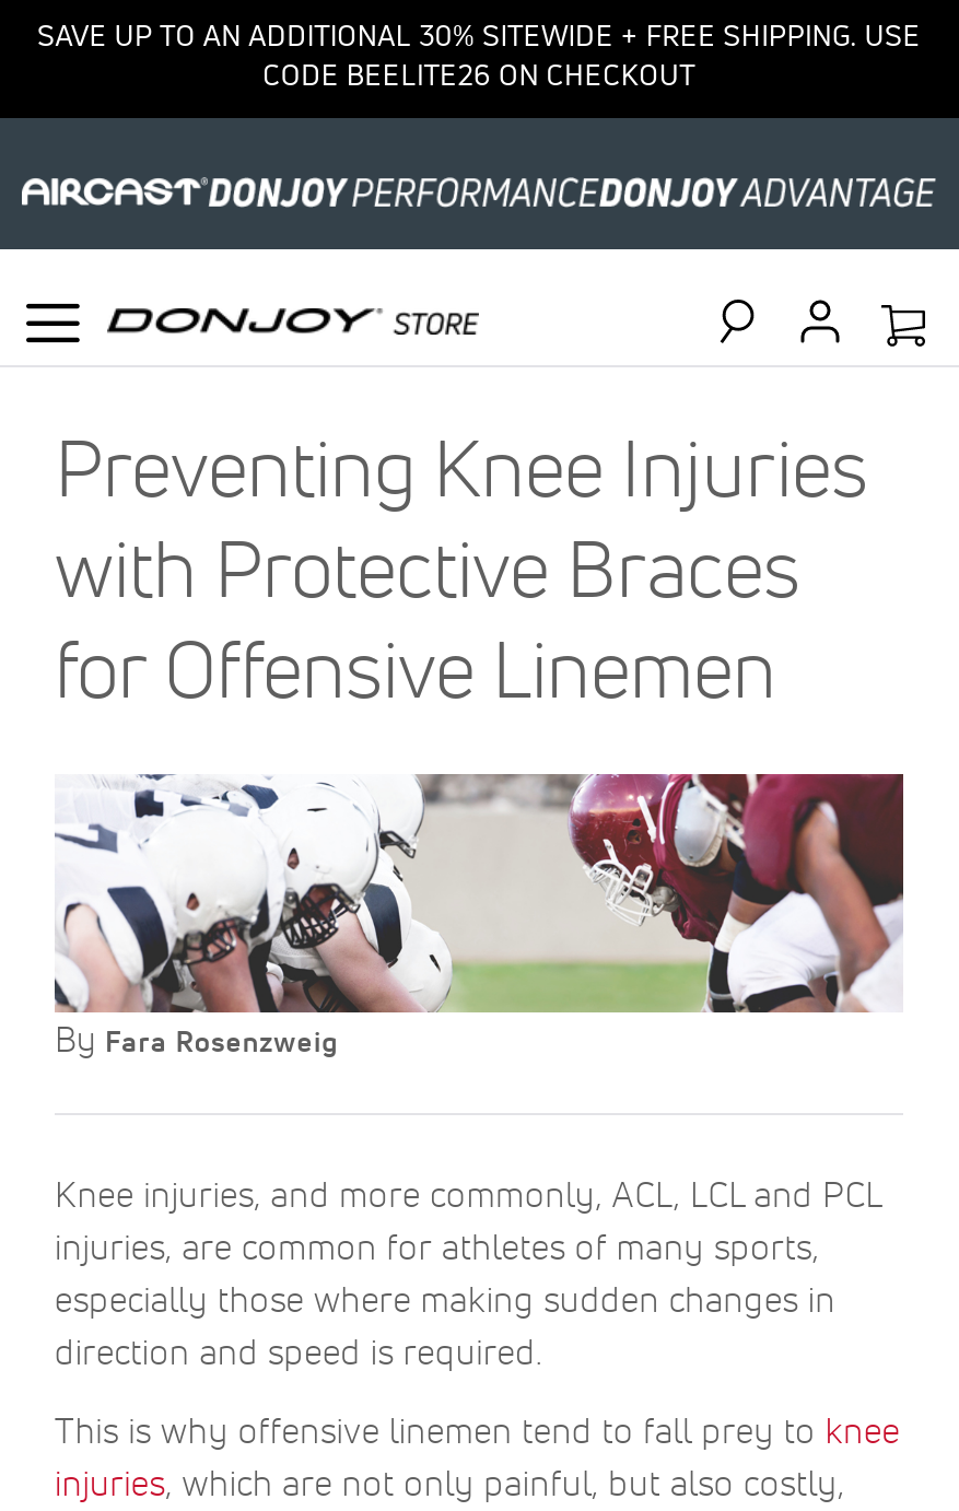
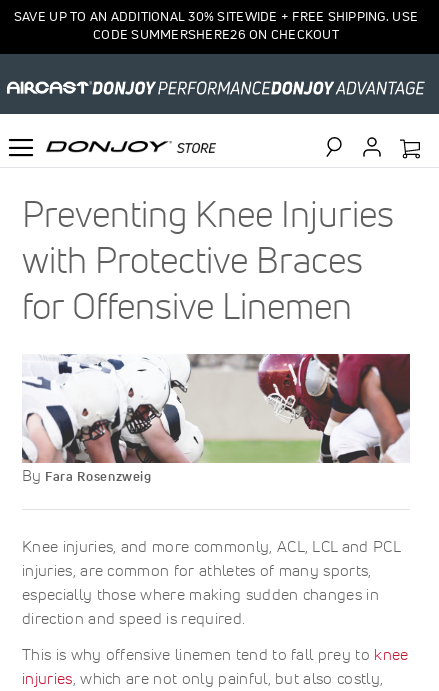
[263,57,695,94] CODE BEELITE26 ON CHECKOUT -> [93,26,339,43] CODE SUMMERSHERE26 ON CHECKOUT

